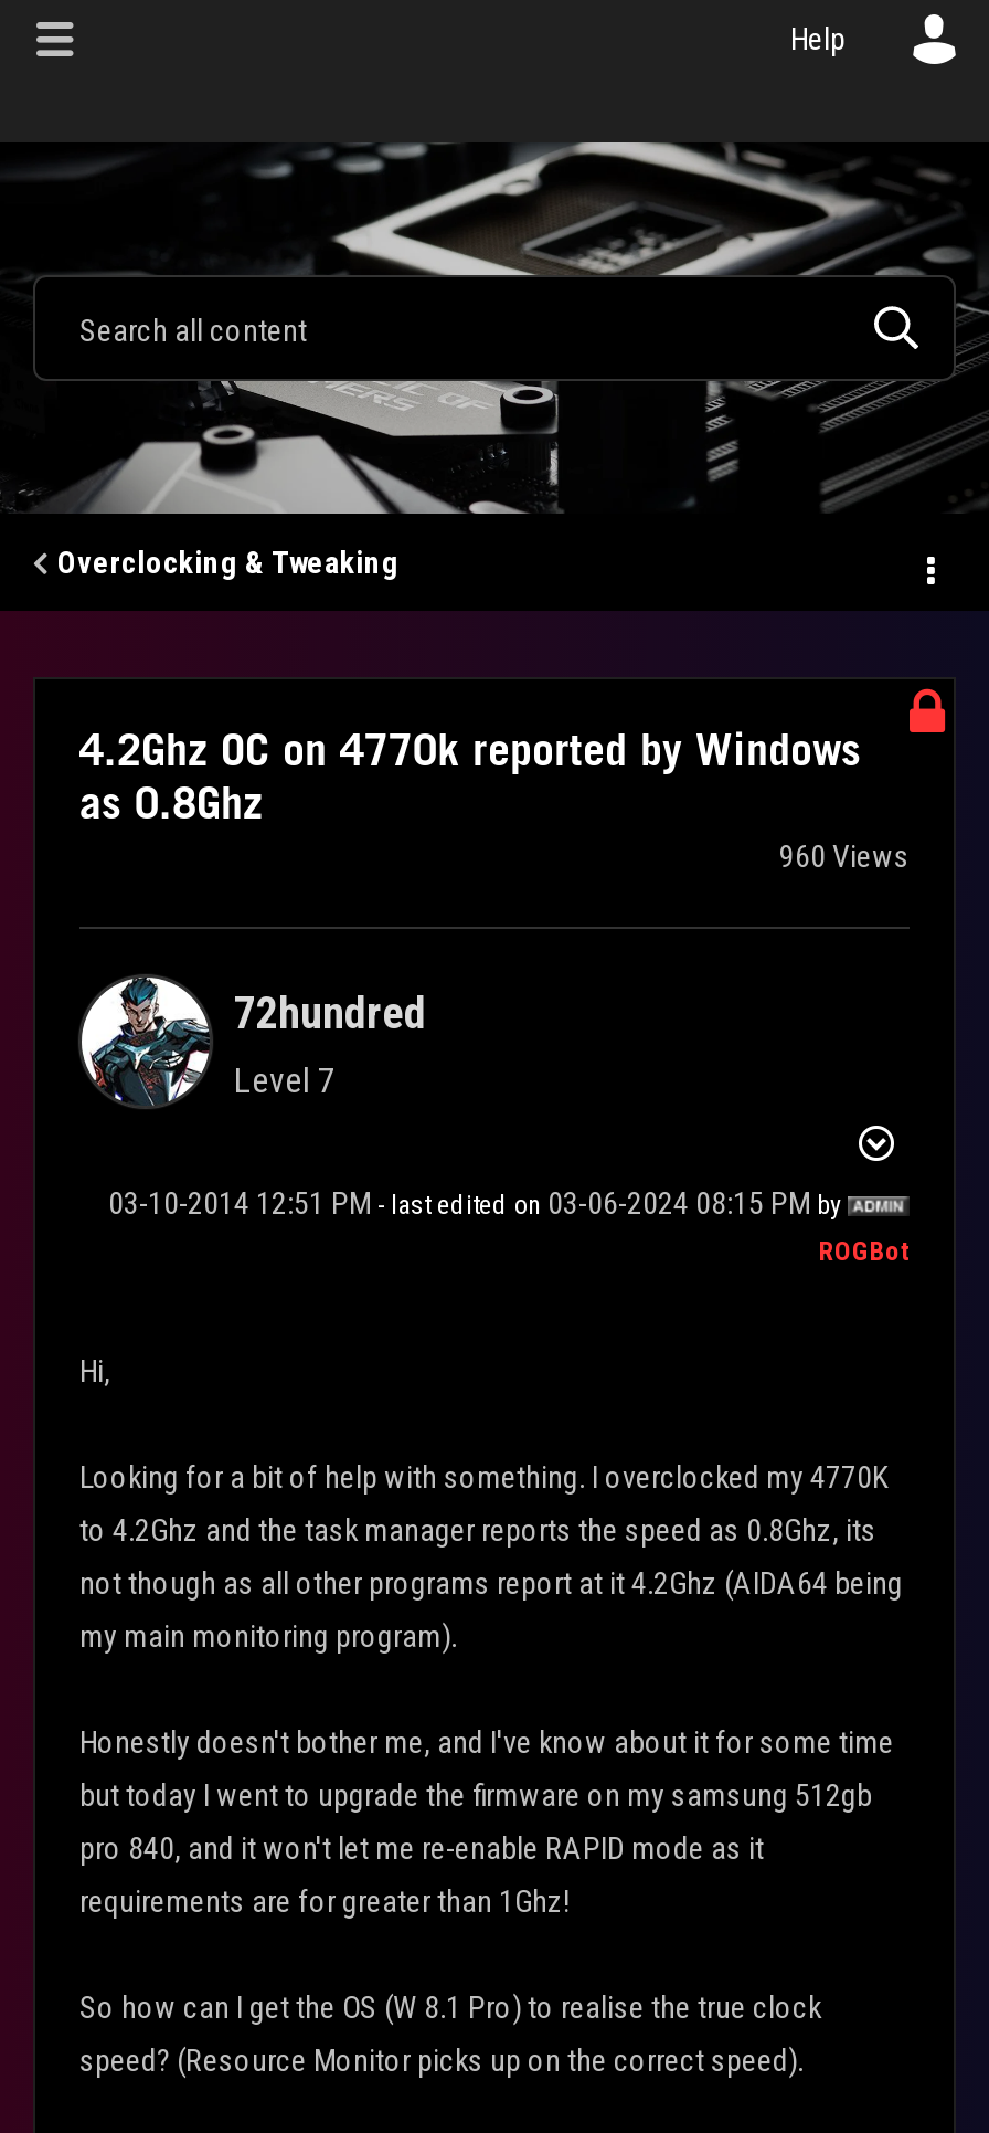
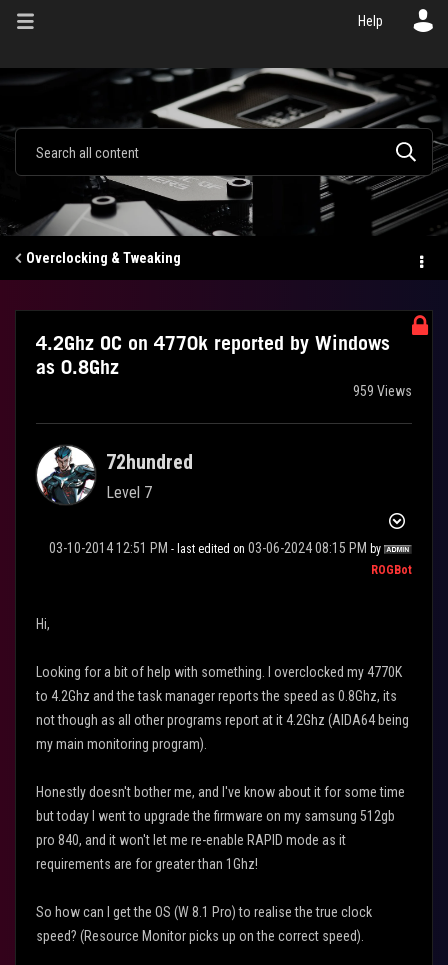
[779,838,910,874] 960 Views -> [353,383,412,399] 959 Views

